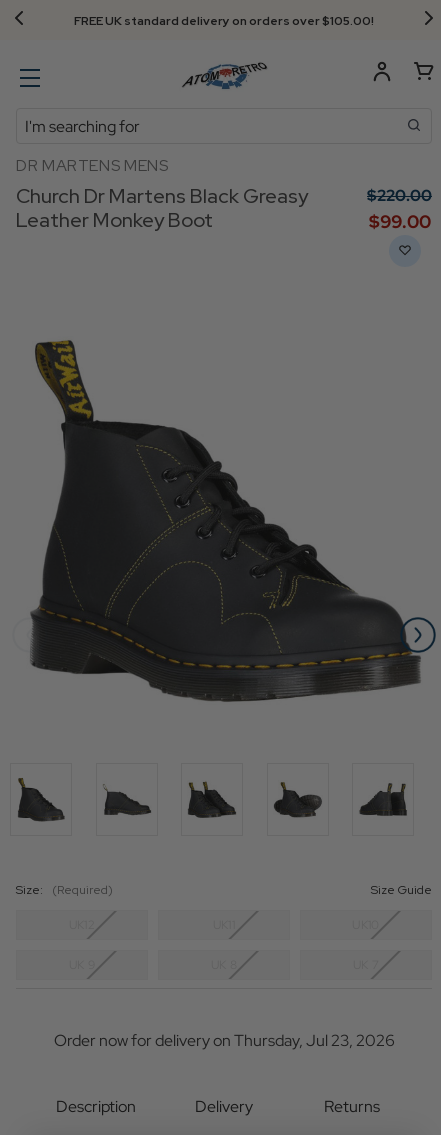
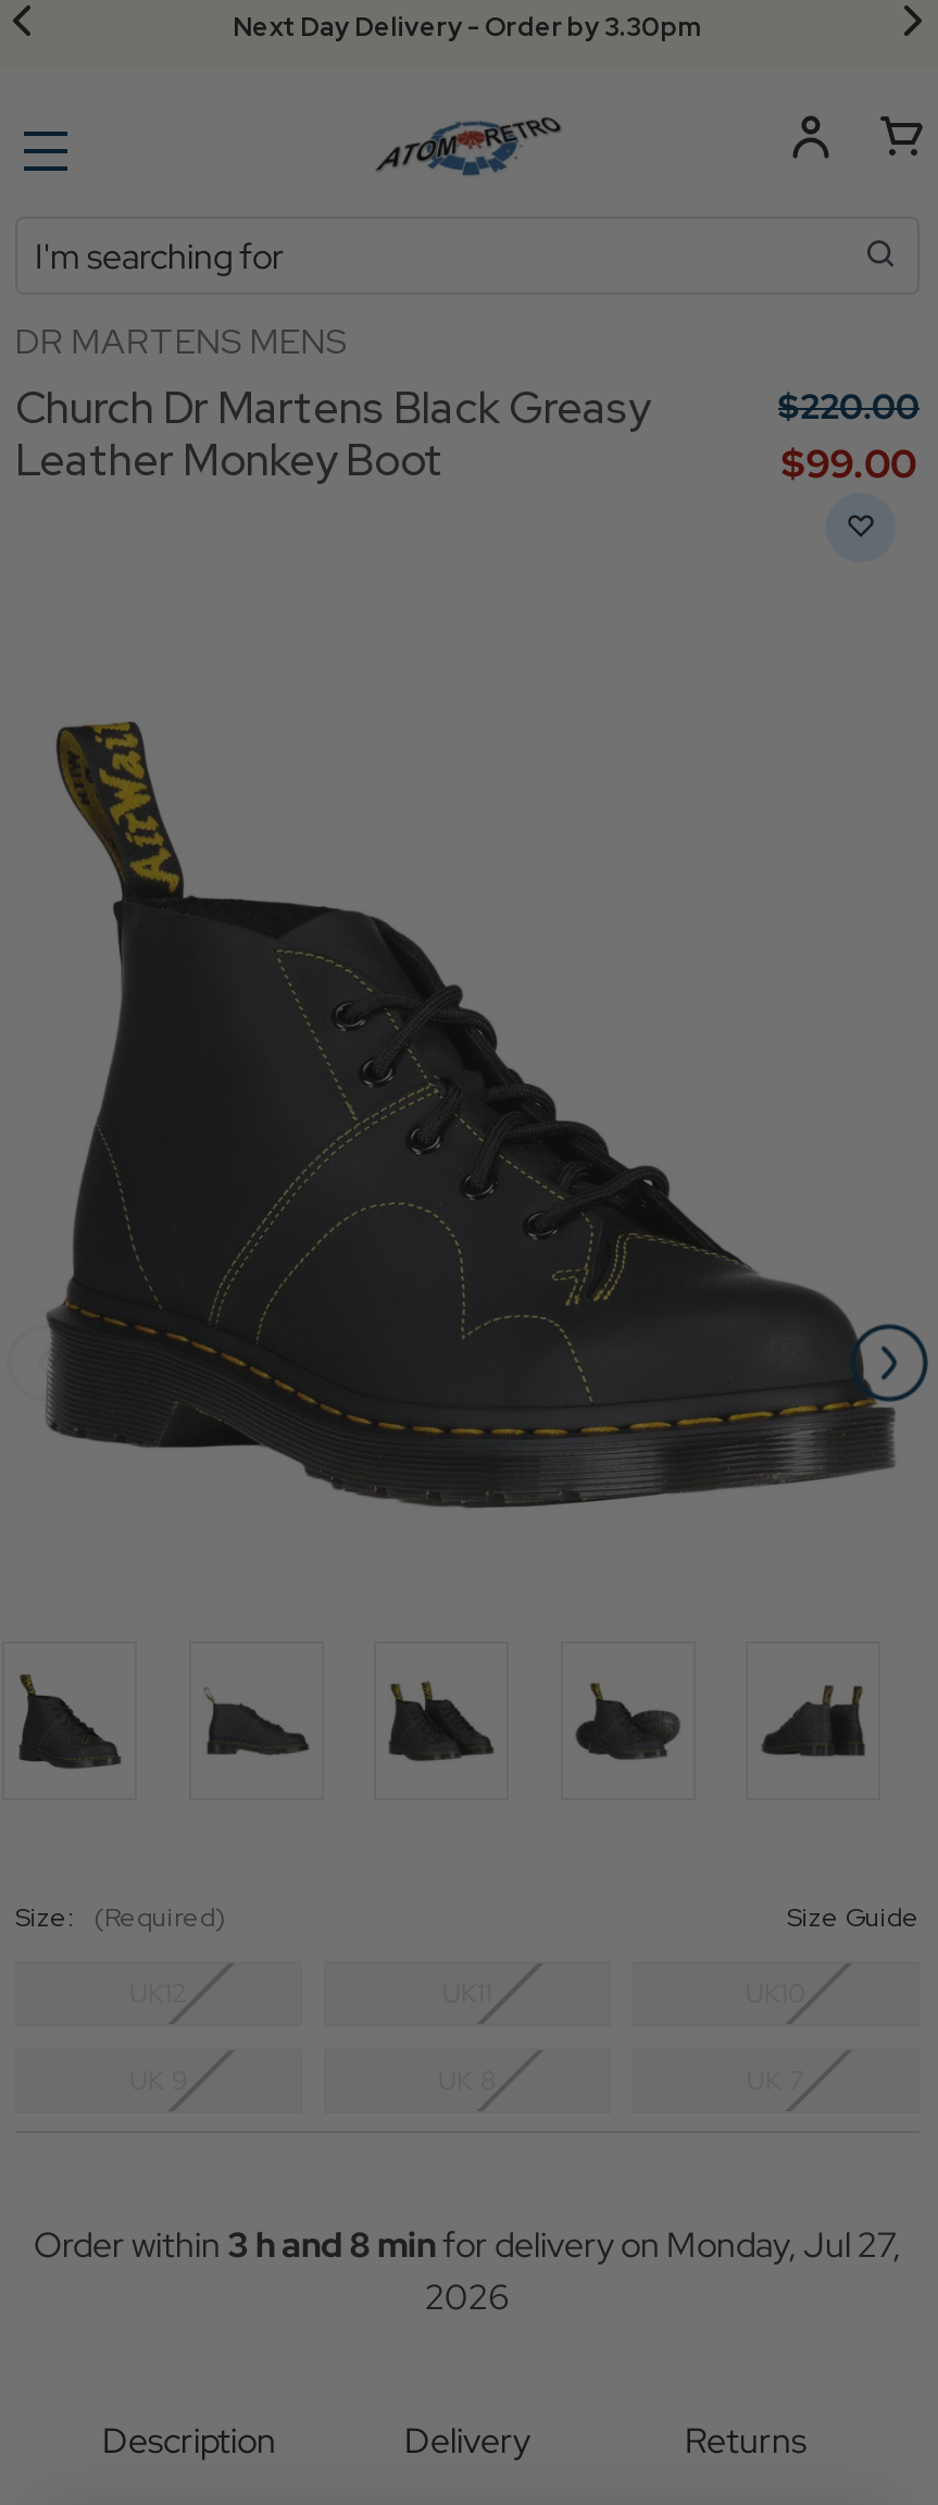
[74,13,374,29] FREE UK standard delivery on orders over $‌105.00! -> [233,10,702,45] Next Day Delivery - Order by 3.30pm
[53,1030,394,1051] Order now for delivery on Thursday, Jul 23, 2026 -> [34,2222,901,2320] Order within 3 h and 8 minfor delivery on Monday, Jul 27, | 2026

